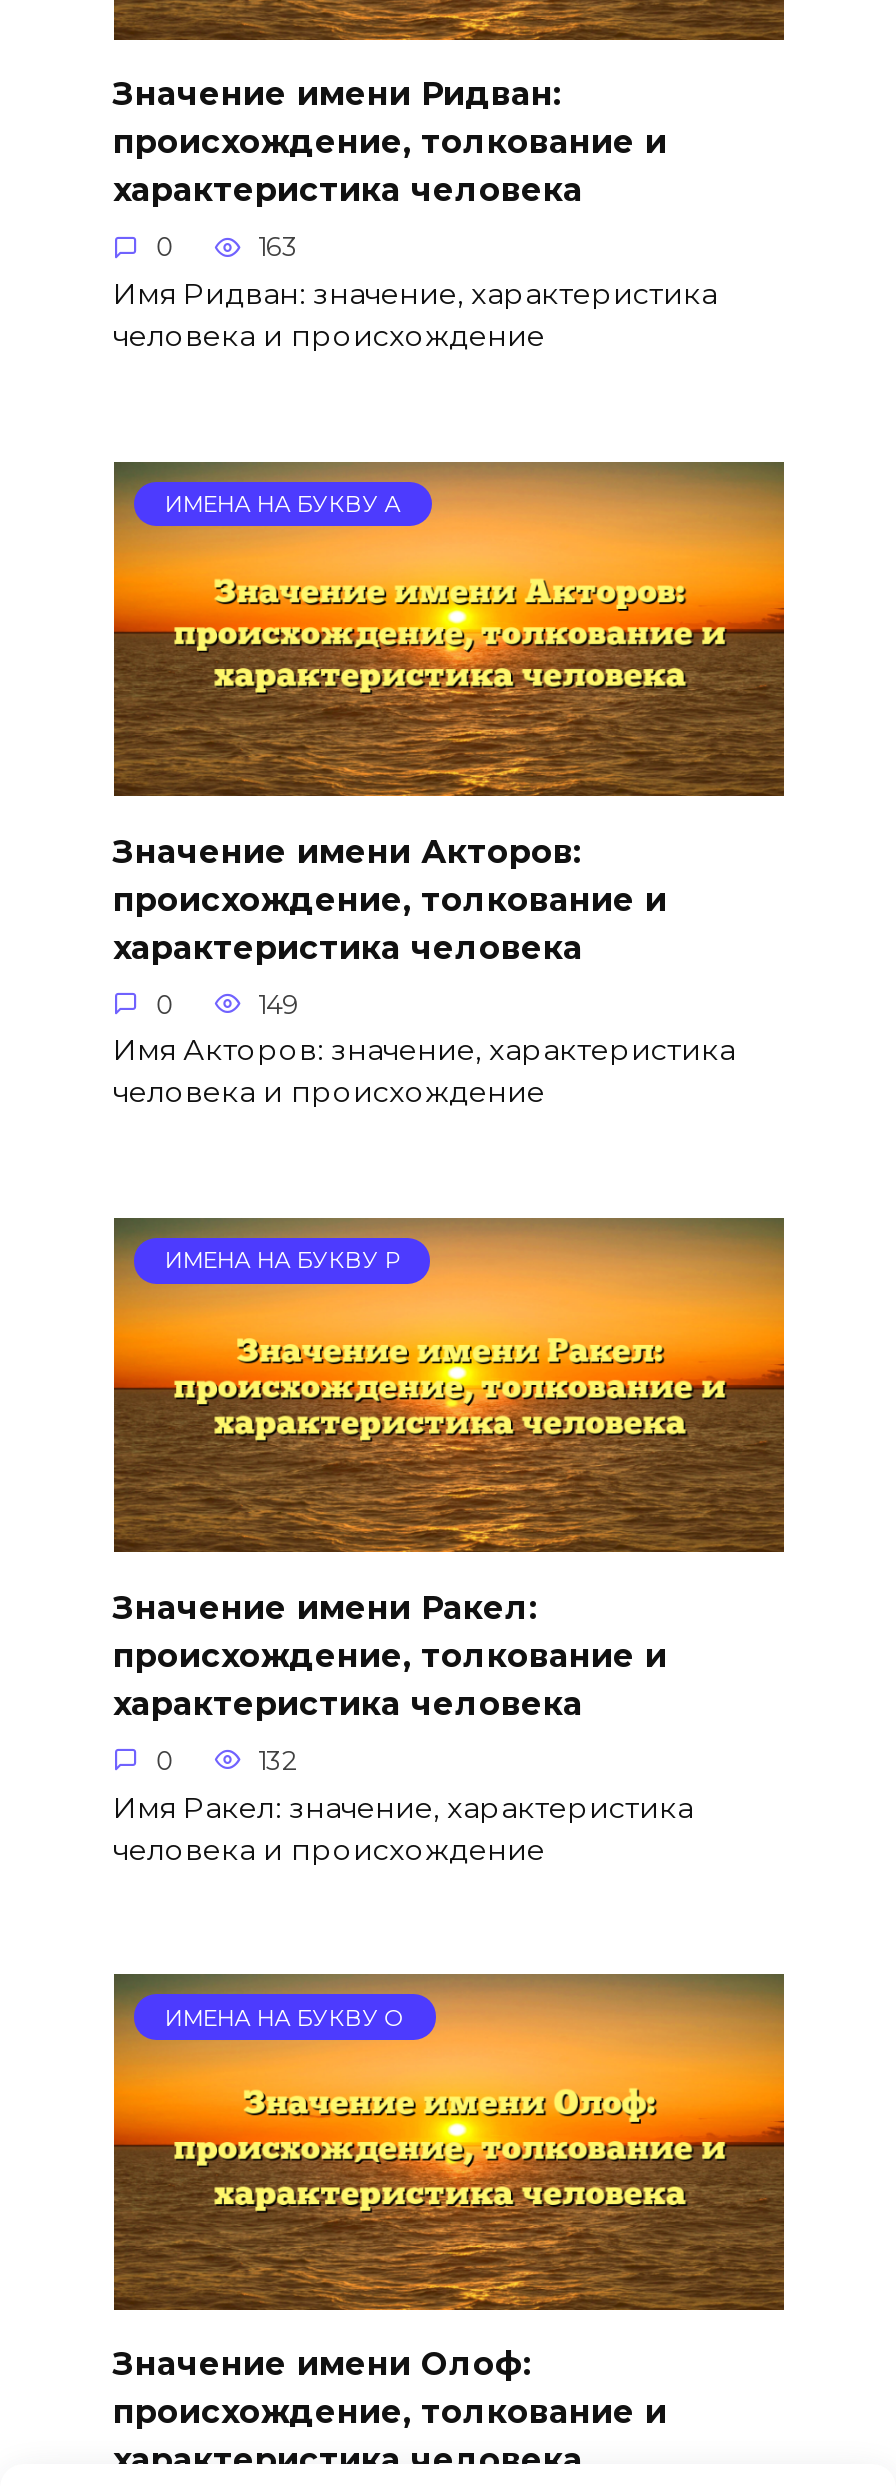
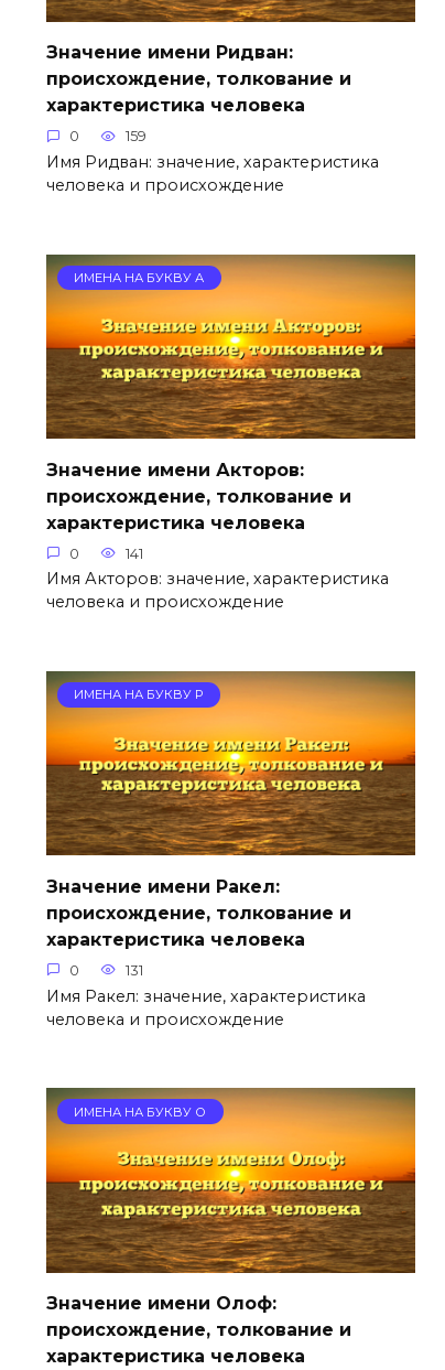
[258,233,298,263] 163 -> [126,128,146,145] 159
[258,989,298,1019] 149 -> [126,545,143,562] 141
[258,1746,296,1776] 132 -> [126,962,143,979] 131

